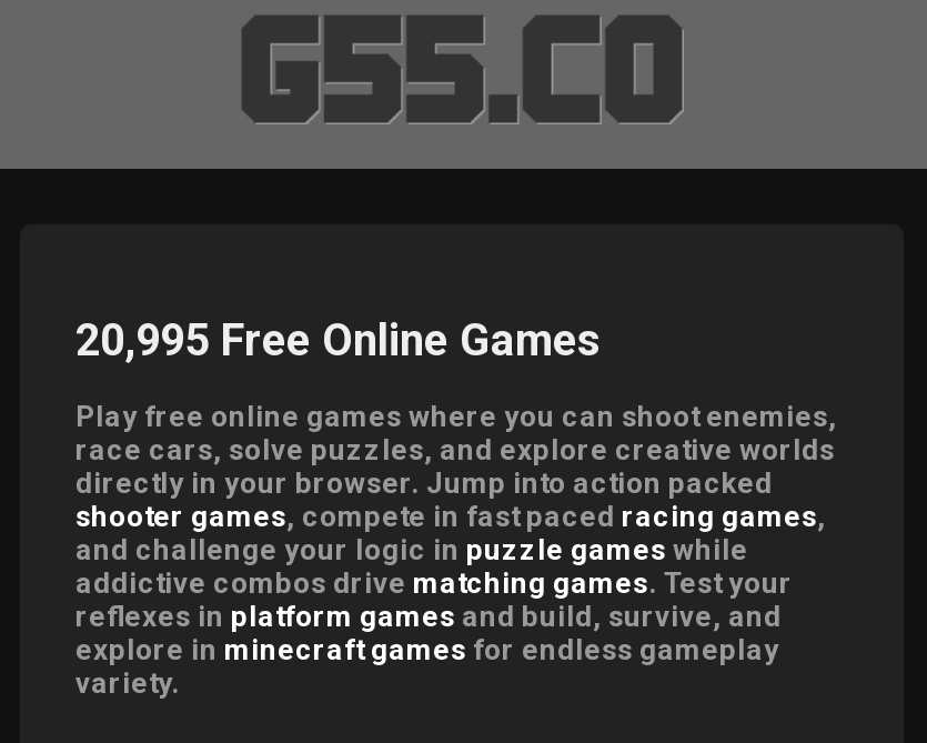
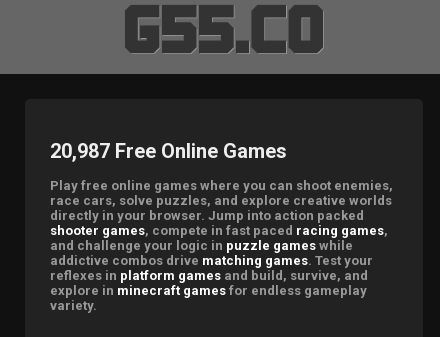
[75,313,602,367] 20,995 Free Online Games -> [50,139,287,163] 20,987 Free Online Games

